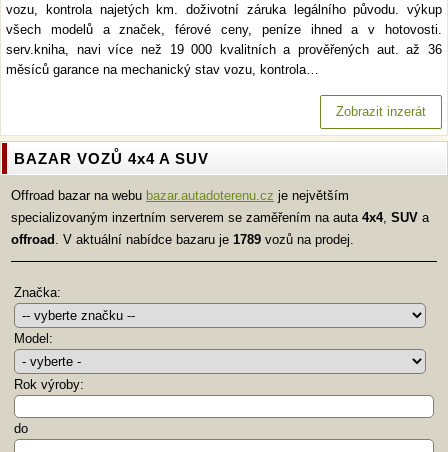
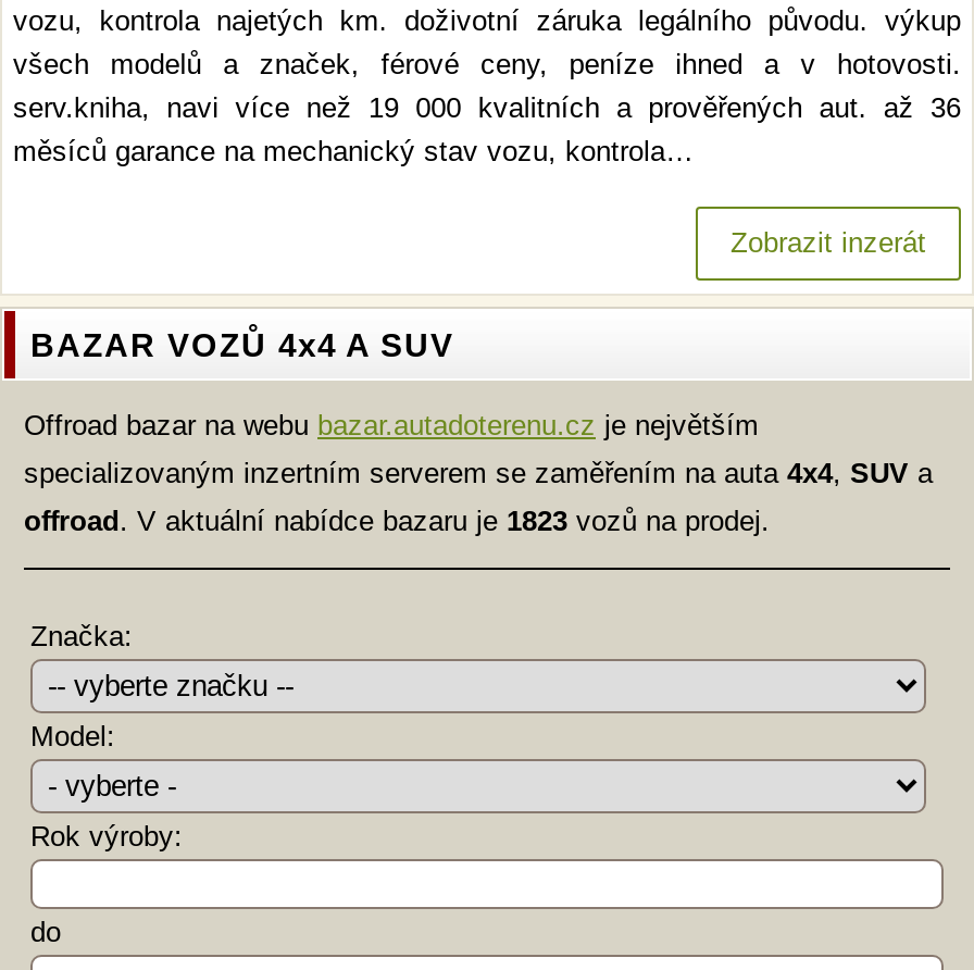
[11,232,354,247] offroad. V aktuální nabídce bazaru je 1789 vozů na prodej. -> [24,506,770,538] offroad. V aktuální nabídce bazaru je 1823 vozů na prodej.

